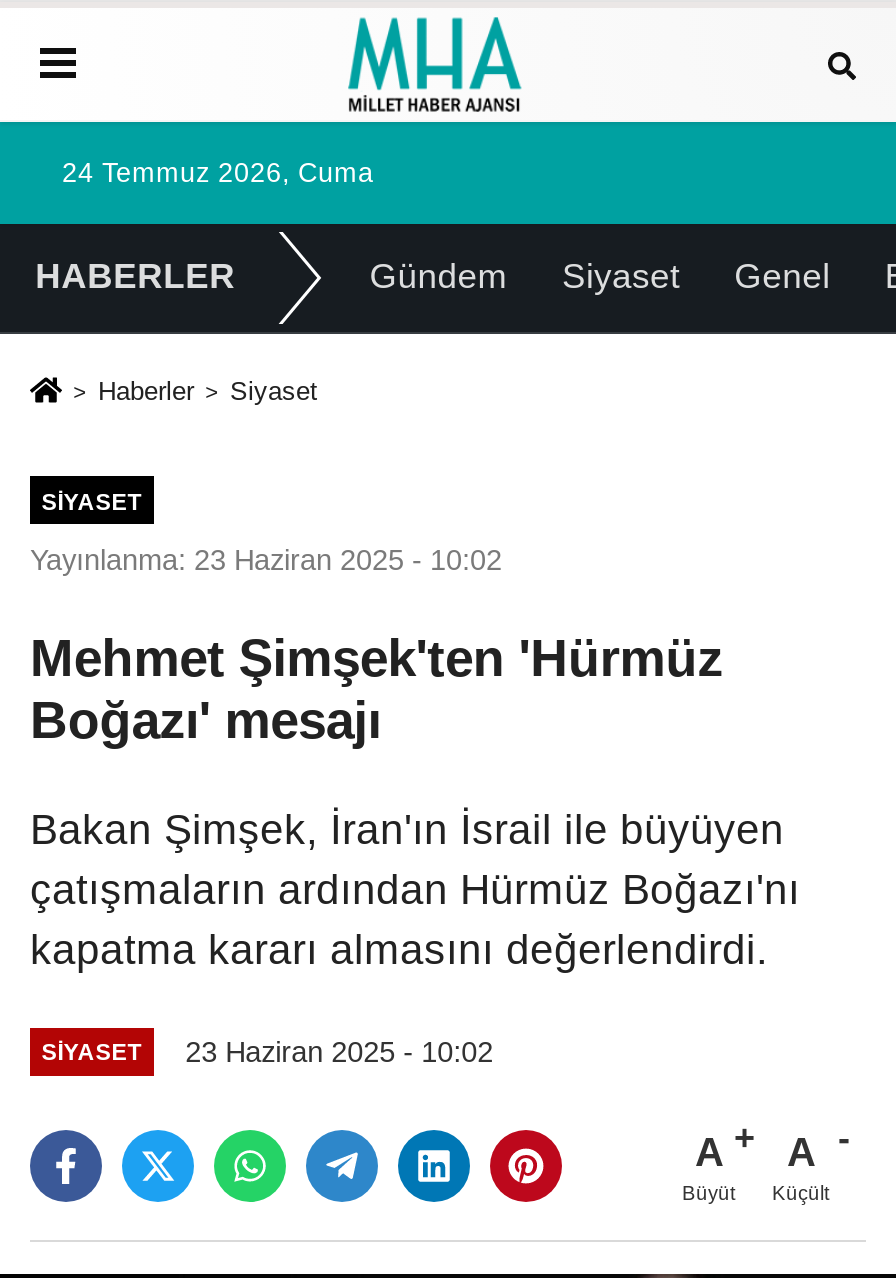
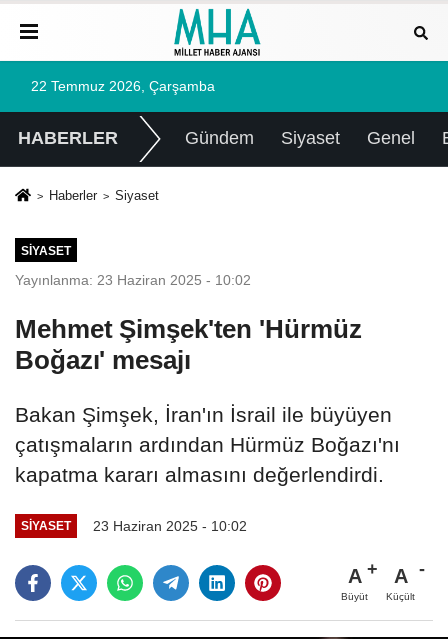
[62,158,374,188] 24 Temmuz 2026, Cuma -> [31,79,215,94] 22 Temmuz 2026, Çarşamba

